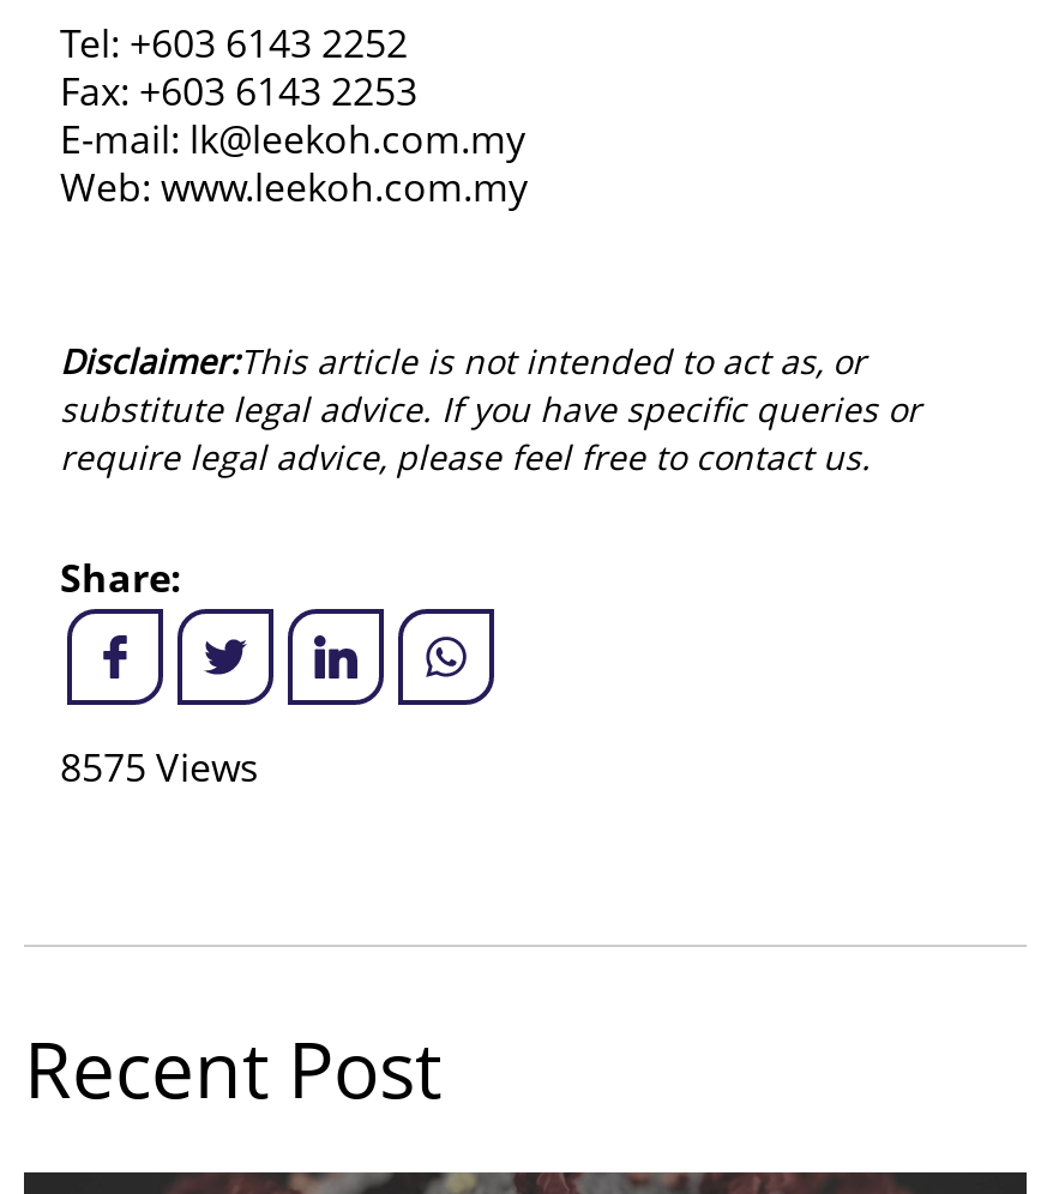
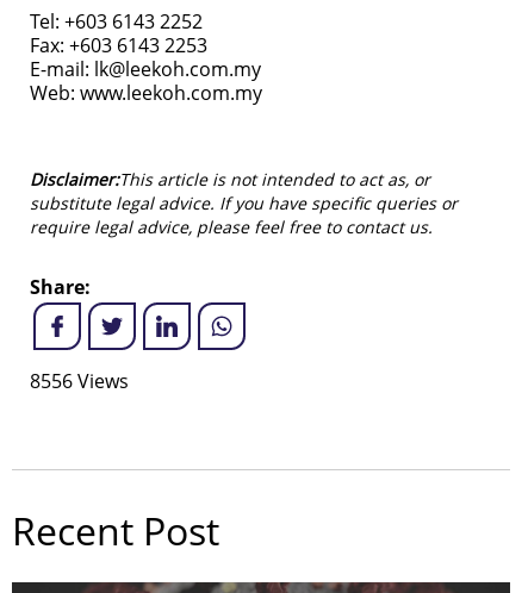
[60,741,259,794] 8575 Views -> [30,368,129,394] 8556 Views

